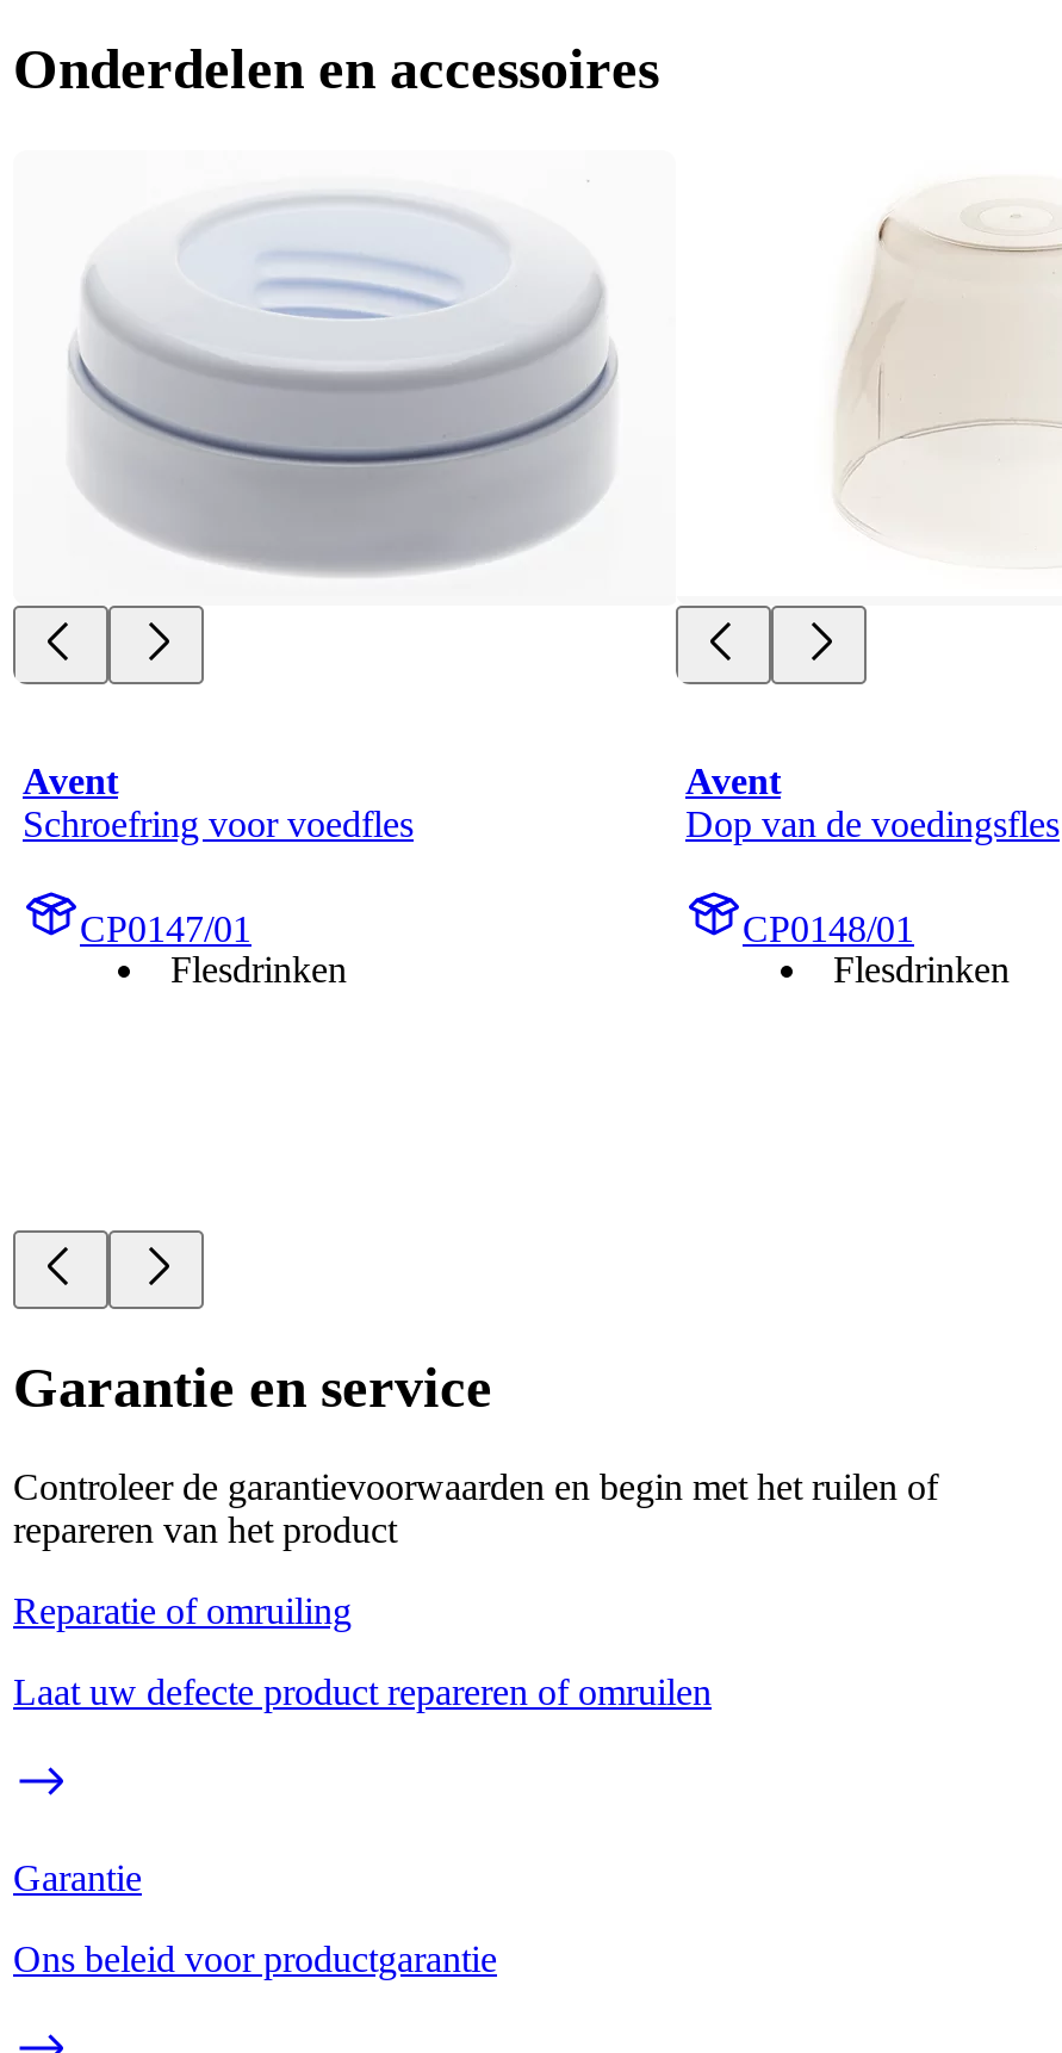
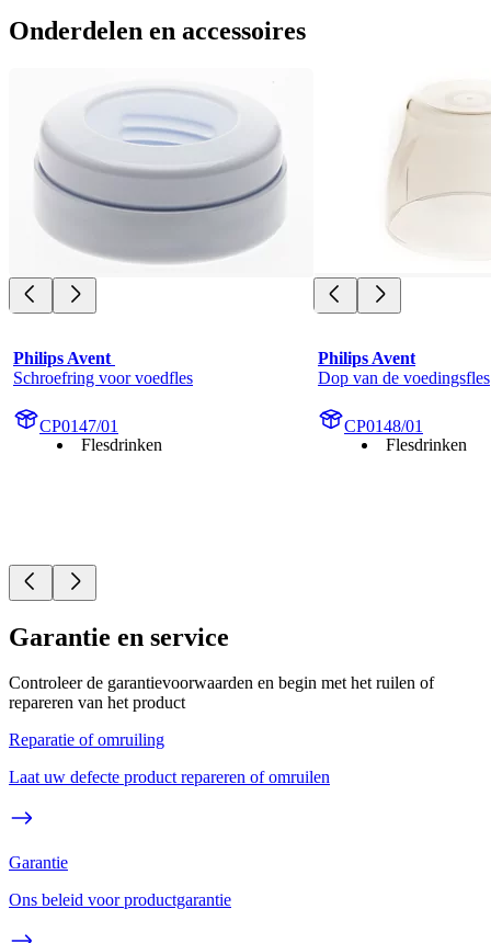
[23,760,118,800] Avent -> [13,348,115,367] Philips Avent
[685,760,781,800] Avent -> [318,348,415,367] Philips Avent

